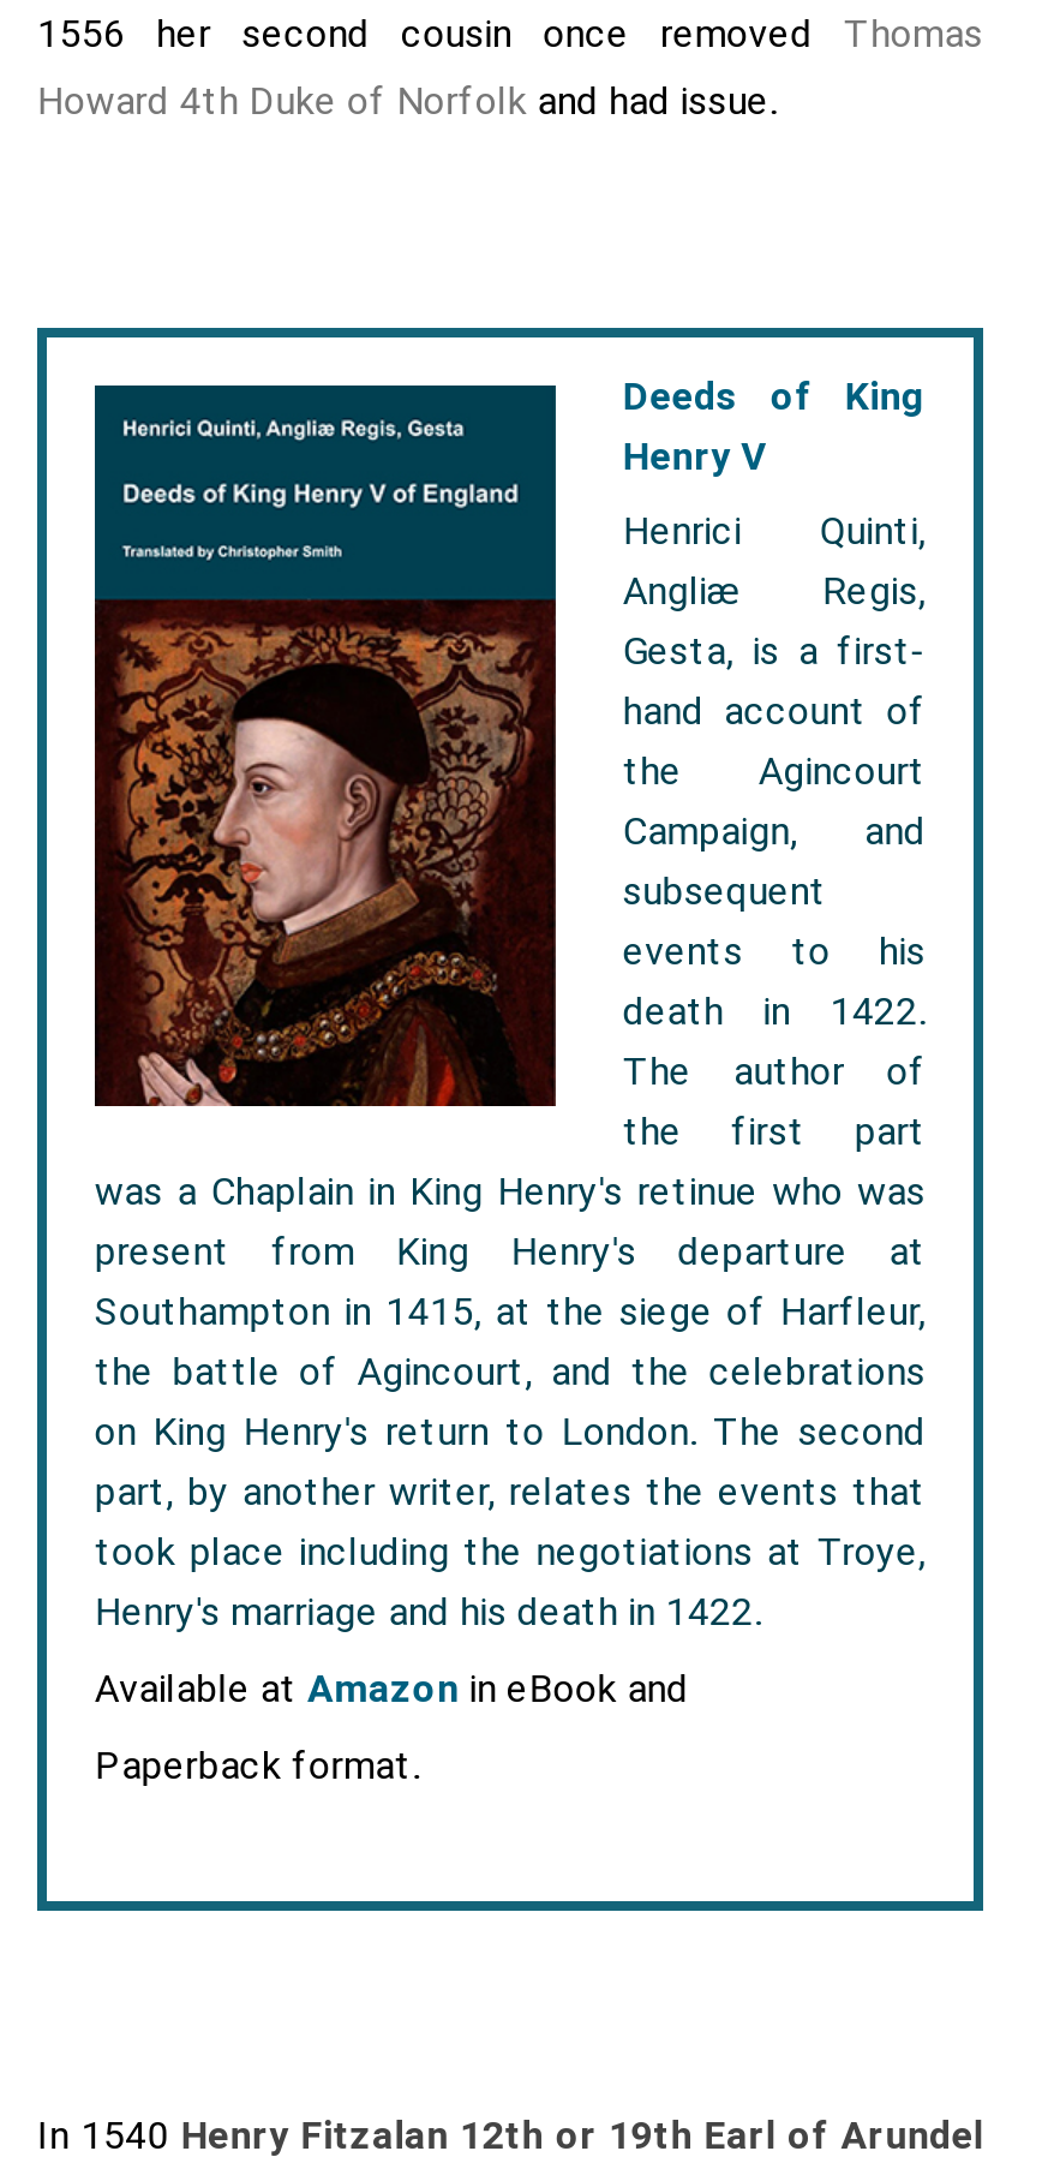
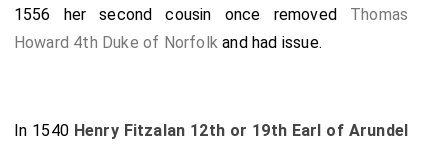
[35,325,986,1913] [image] | Deeds of King | Henry V | Henrici Quinti, | Angliæ Regis, | Gesta, is a first- | hand account of | the Agincourt | Campaign, and | subsequent | events to his | death in 1422. | The author of | the first part | was a Chaplain in King Henry's retinue who was | present from King Henry's departure at | Southampton in 1415, at the siege of Harfleur, | the battle of Agincourt, and the celebrations | on King Henry's return to London. The second | part, by another writer, relates the events that | took place including the negotiations at Troye, | Henry's marriage and his death in 1422. | Available at Amazon in eBook and | Paperback format. -> none

